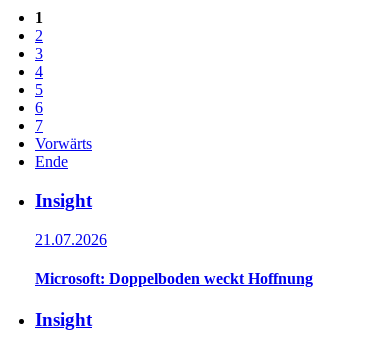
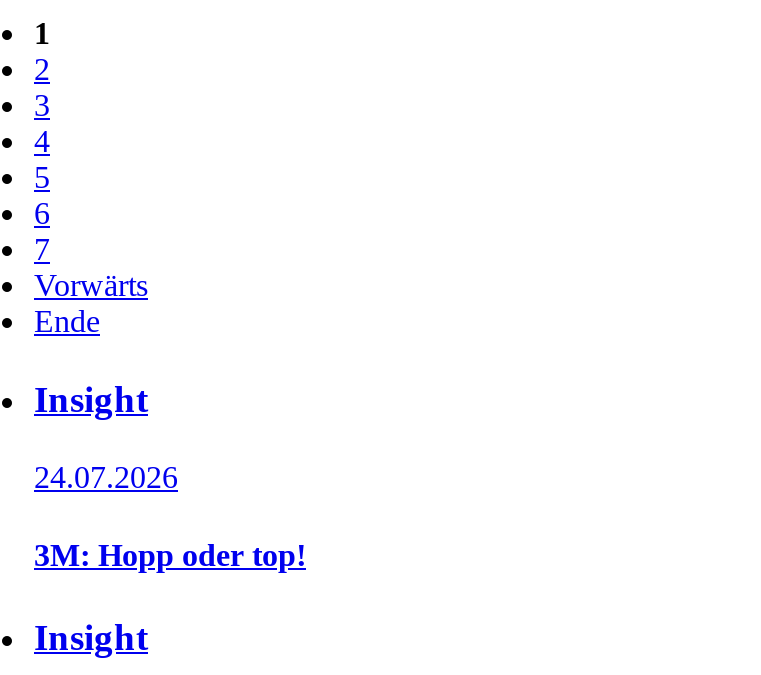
[35,231,107,248] 21.07.2026 -> [34,459,178,493] 24.07.2026
[35,270,313,287] Microsoft: Doppelboden weckt Hoffnung -> [34,538,306,572] 3M: Hopp oder top!

